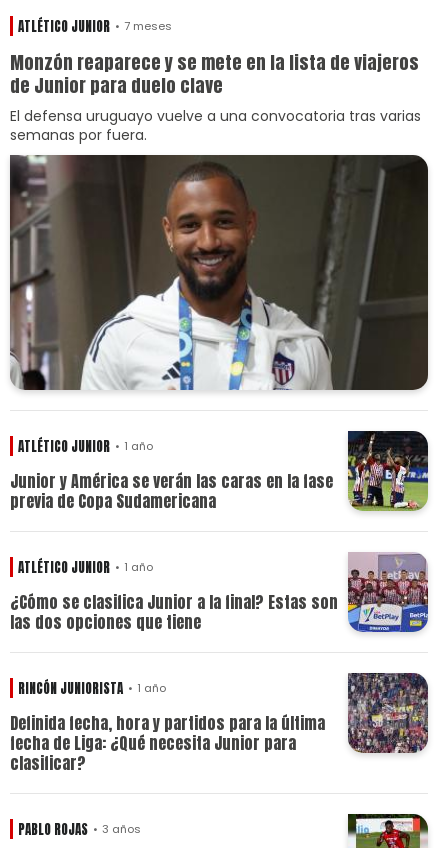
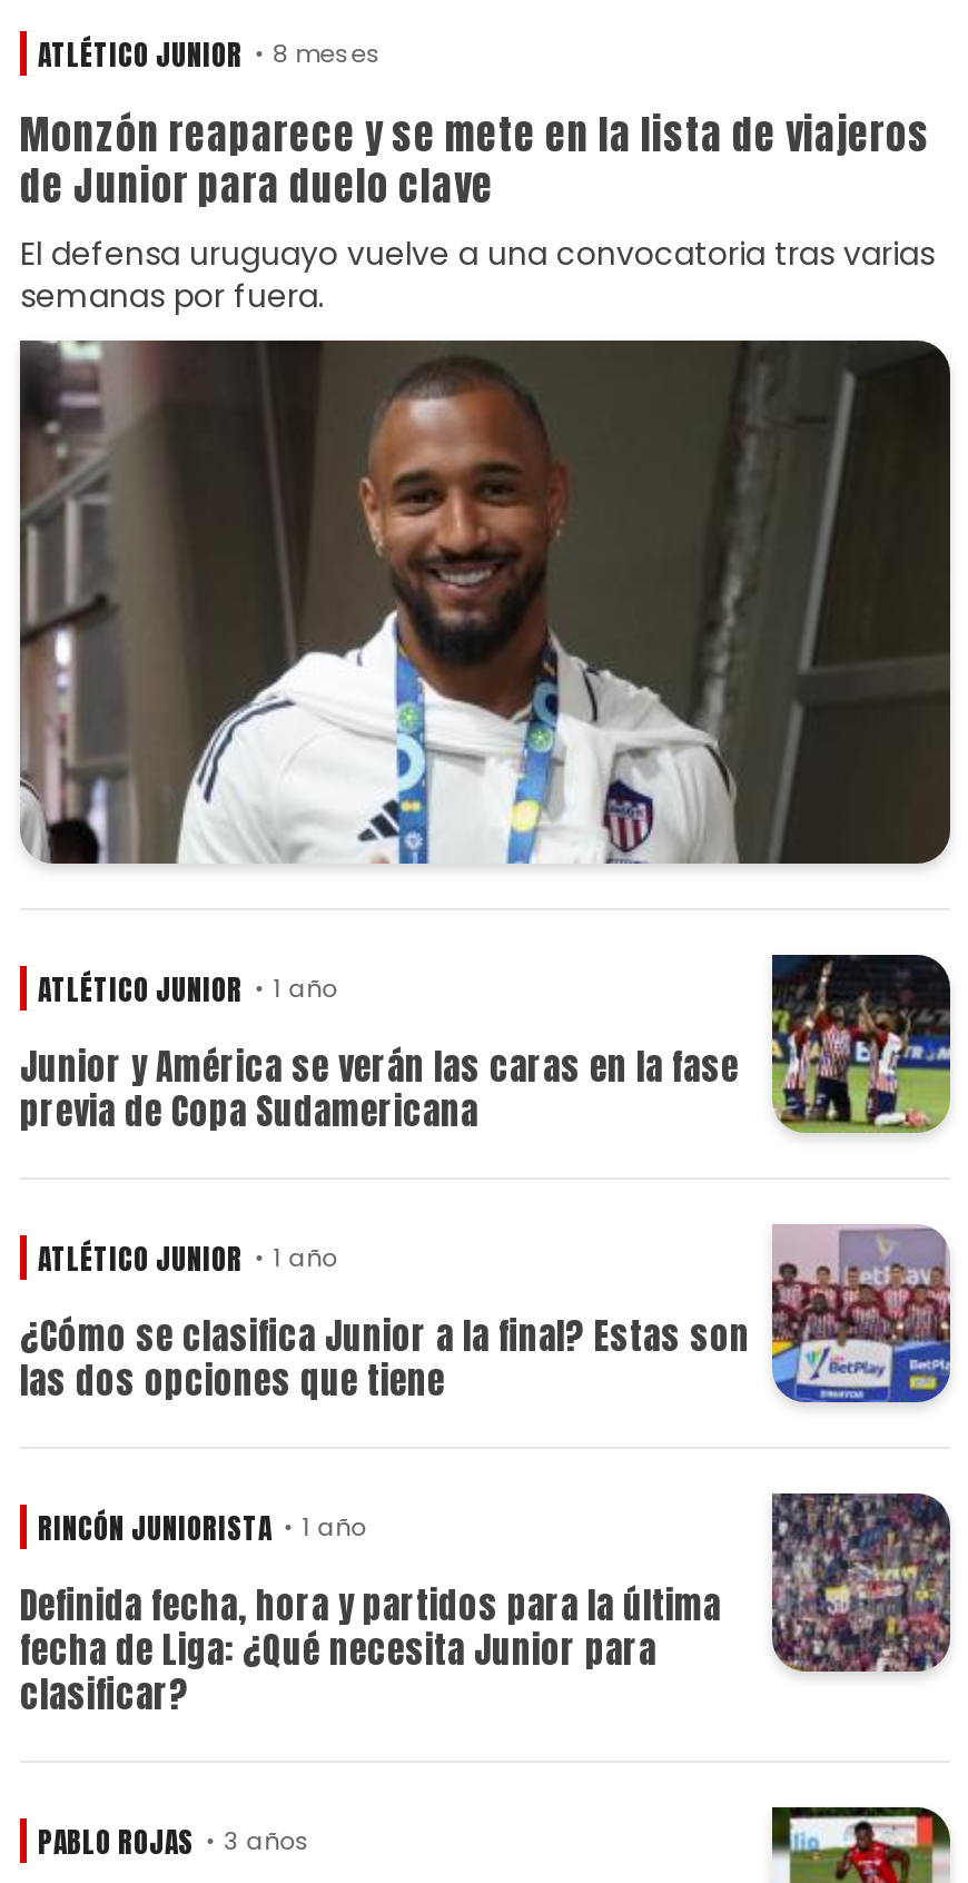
[18,17,172,36] ATLÉTICO JUNIOR 7 meses -> [38,33,382,75] ATLÉTICO JUNIOR 8 meses

